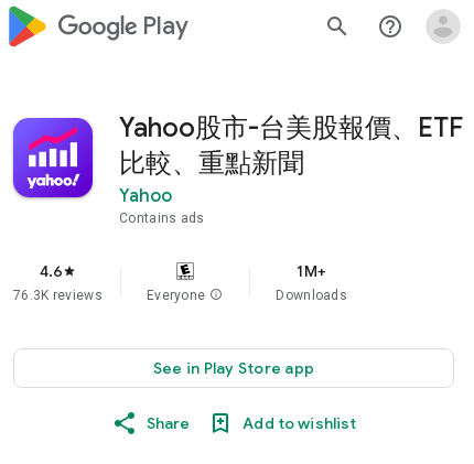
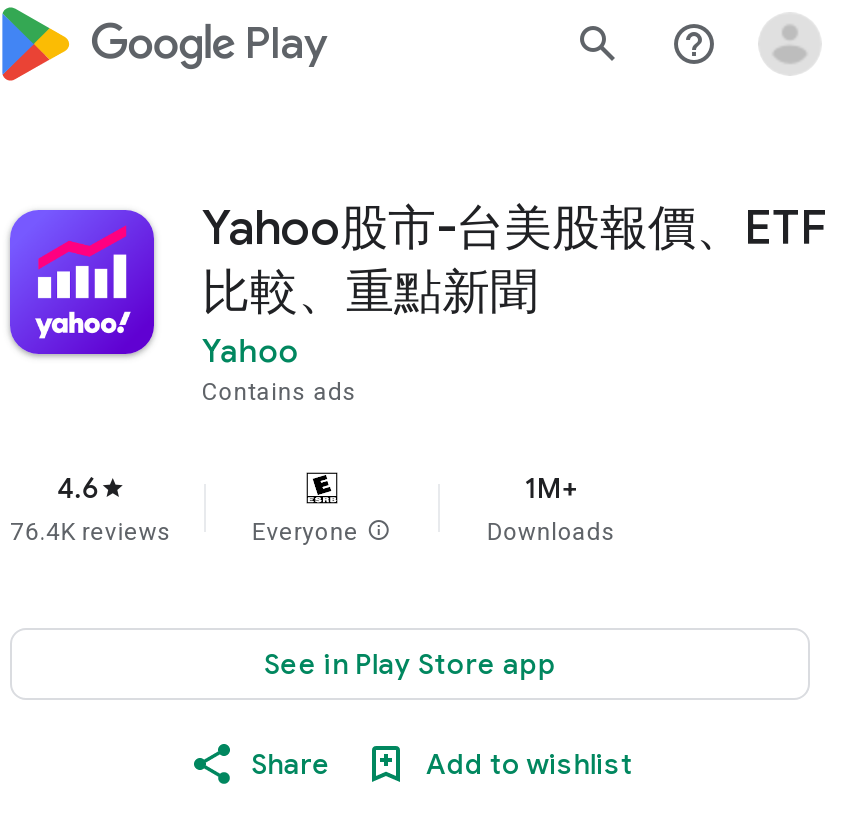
[13,288,102,303] 76.3K reviews -> [10,518,172,546] 76.4K reviews

